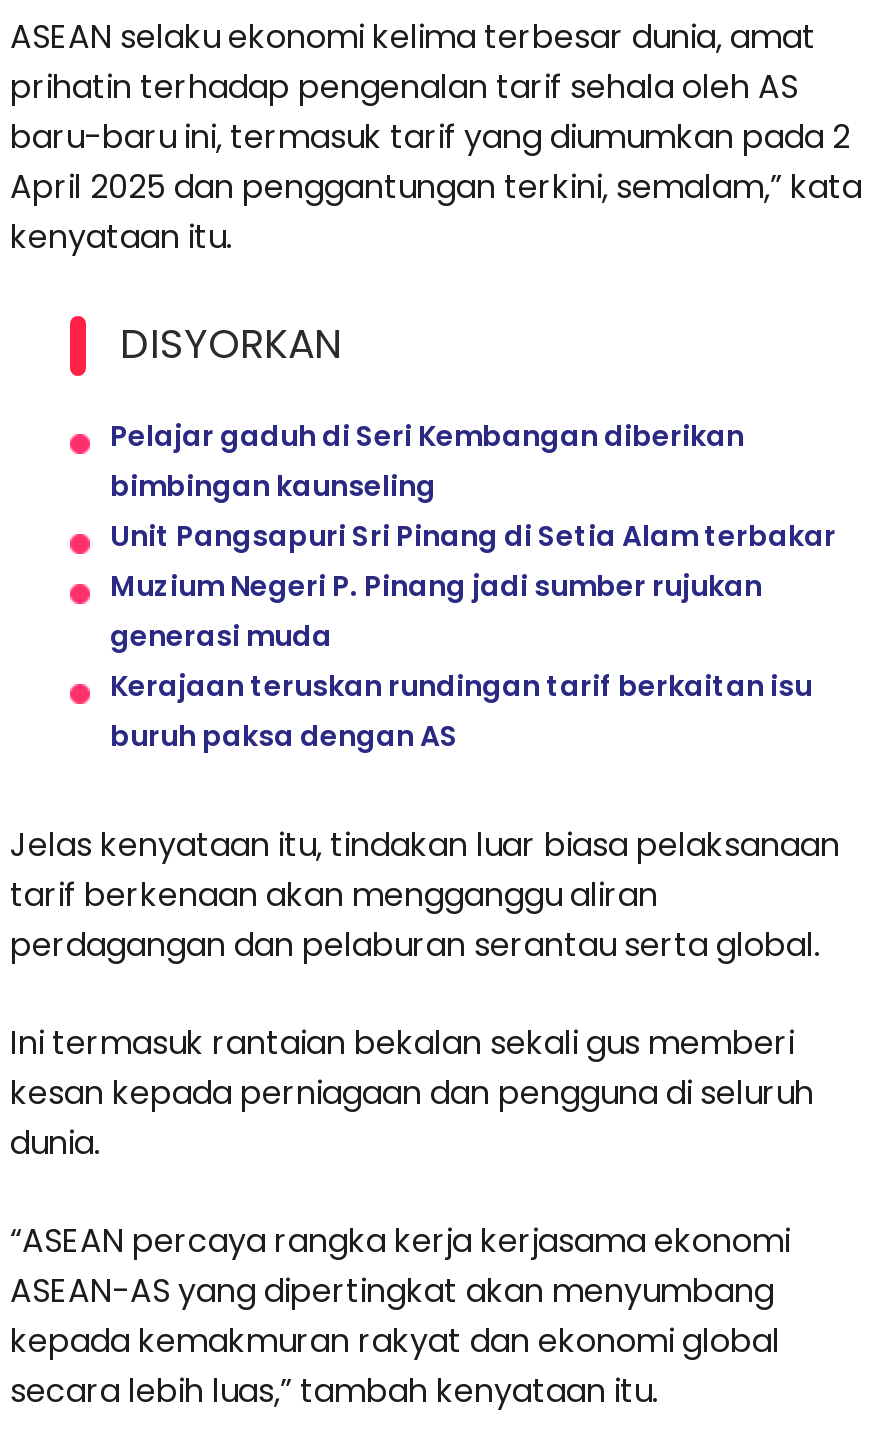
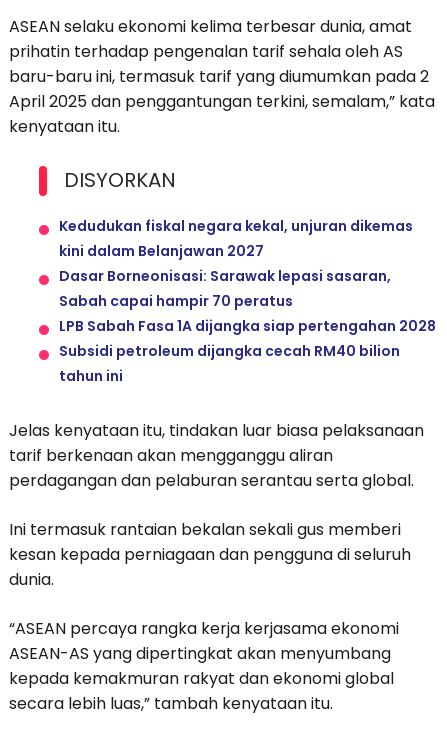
[110,417,836,757] Pelajar gaduh di Seri Kembangan diberikan | bimbingan kaunseling | Unit Pangsapuri Sri Pinang di Setia Alam terbakar | Muzium Negeri P. Pinang jadi sumber rujukan | generasi muda | Kerajaan teruskan rundingan tarif berkaitan isu | buruh paksa dengan AS -> [59,216,436,386] Kedudukan fiskal negara kekal, unjuran dikemas | kini dalam Belanjawan 2027 | Dasar Borneonisasi: Sarawak lepasi sasaran, | Sabah capai hampir 70 peratus | LPB Sabah Fasa 1A dijangka siap pertengahan 2028 | Subsidi petroleum dijangka cecah RM40 bilion | tahun ini

